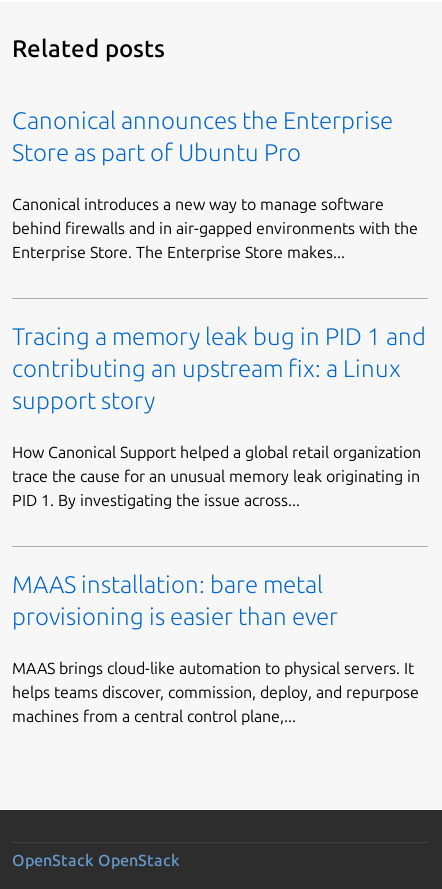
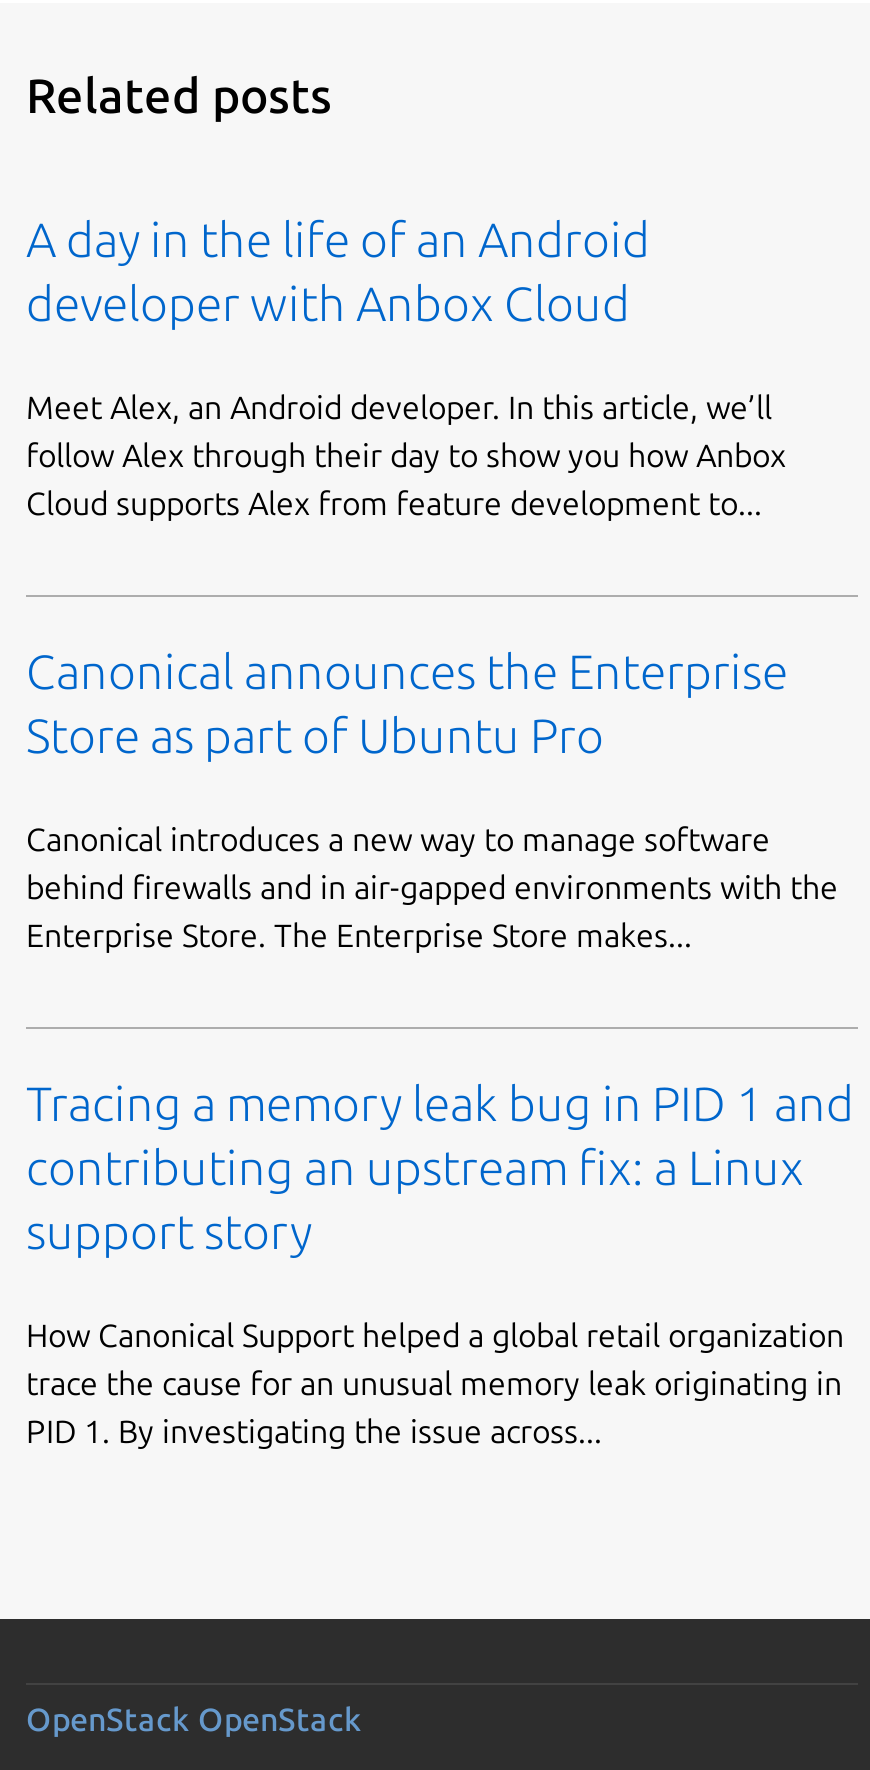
none -> [26,213,786,521] A day in the life of an Android | developer with Anbox Cloud | Meet Alex, an Android developer. In this article, we’ll | follow Alex through their day to show you how Anbox | Cloud supports Alex from feature development to...
moved [12,107,426,509] -> [26,645,854,1449]: Canonical announces the Enterprise | Store as part of Ubuntu Pro | Canonical introduces a new way to manage software | ... | trace the cause for an unusual memory leak originating in | PID 1. By investigating the issue across...
[12,571,419,725] MAAS installation: bare metal | provisioning is easier than ever | MAAS brings cloud-like automation to physical servers. It | helps teams discover, commission, deploy, and repurpose | machines from a central control plane,... -> none

